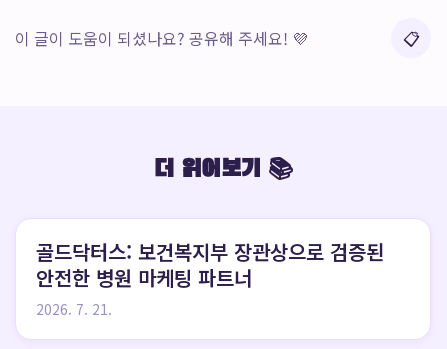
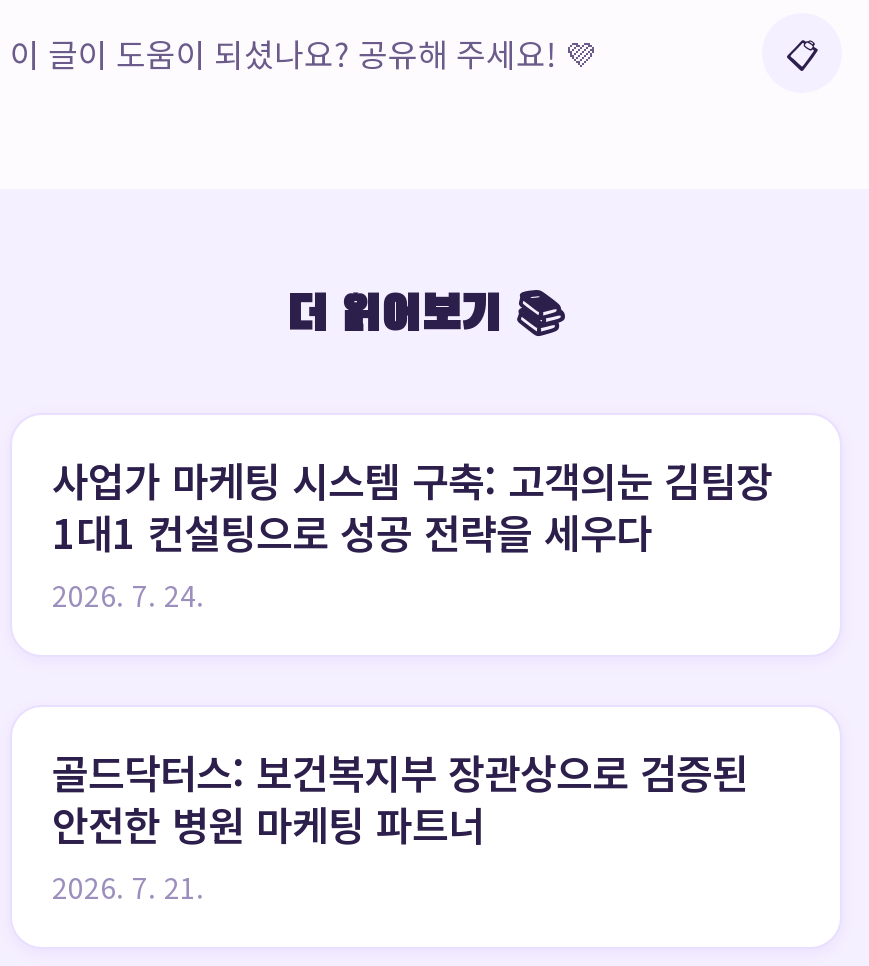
none -> [52,451,772,615] 사업가 마케팅 시스템 구축: 고객의눈 김팀장 | 1대1 컨설팅으로 성공 전략을 세우다 | 2026. 7. 24.

